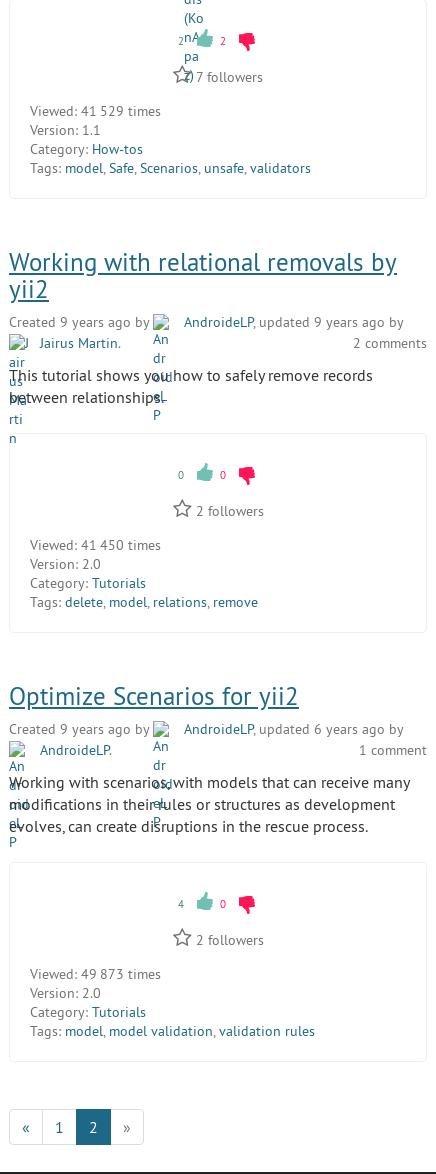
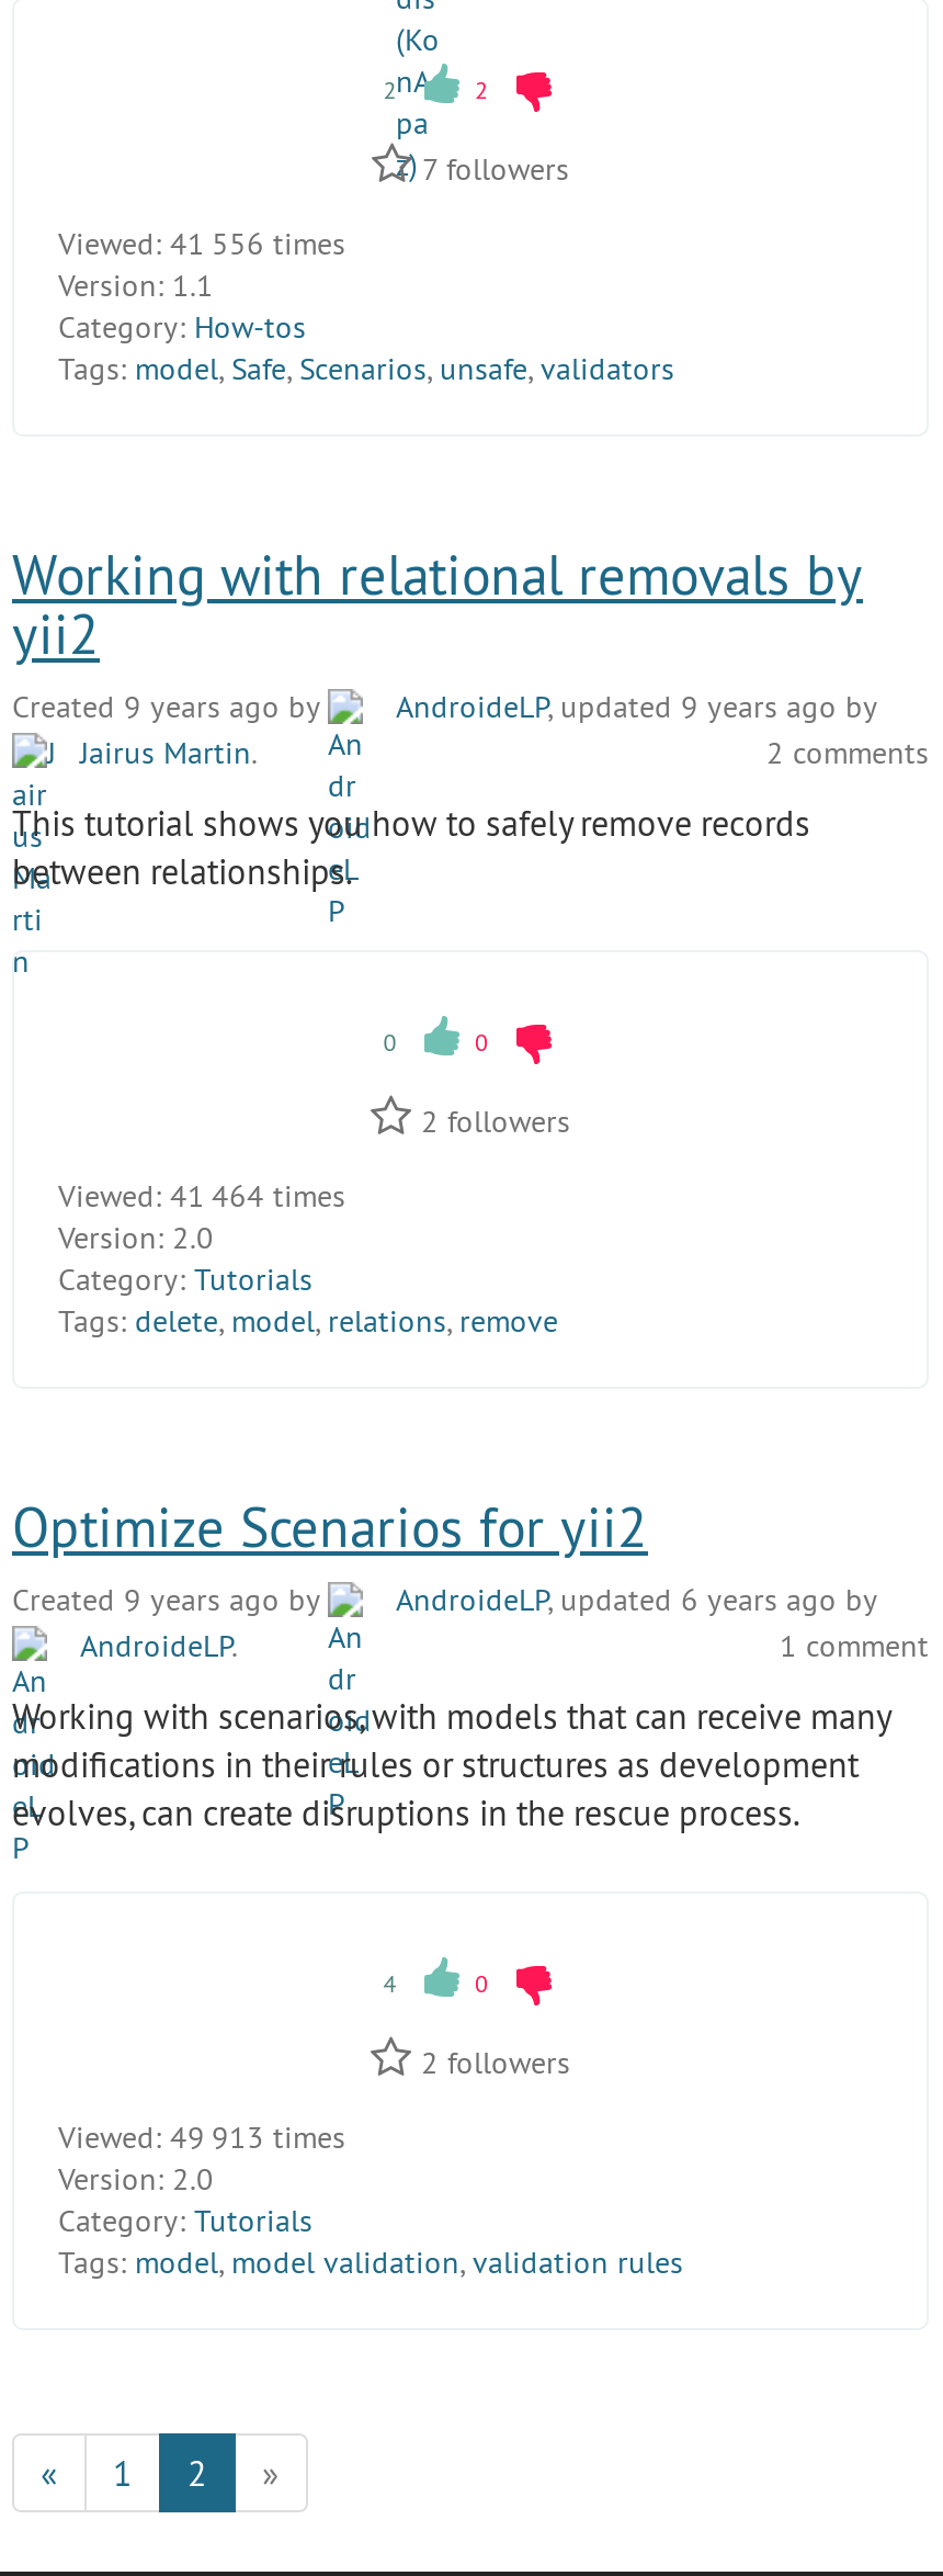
[30,102,161,120] Viewed: 41 529 times -> [58,224,345,263] Viewed: 41 556 times
[30,536,161,554] Viewed: 41 450 times -> [58,1177,345,1216] Viewed: 41 464 times
[30,965,161,983] Viewed: 49 873 times -> [58,2118,345,2158] Viewed: 49 913 times

